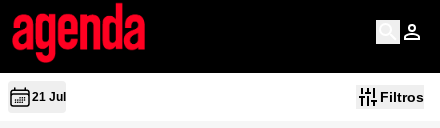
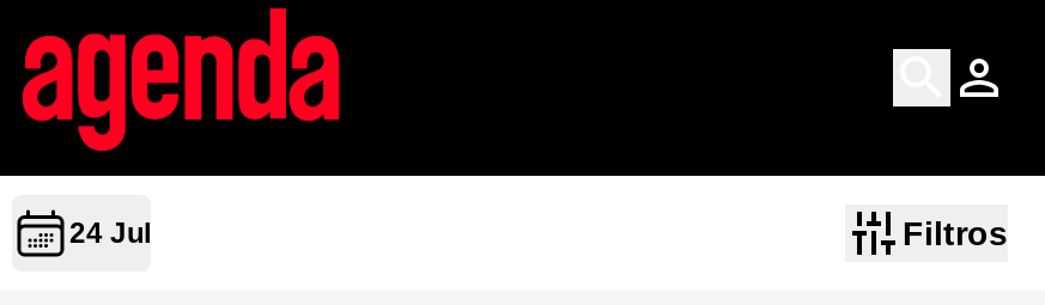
[32,90,66,104] 21 Jul -> [69,216,151,250] 24 Jul

